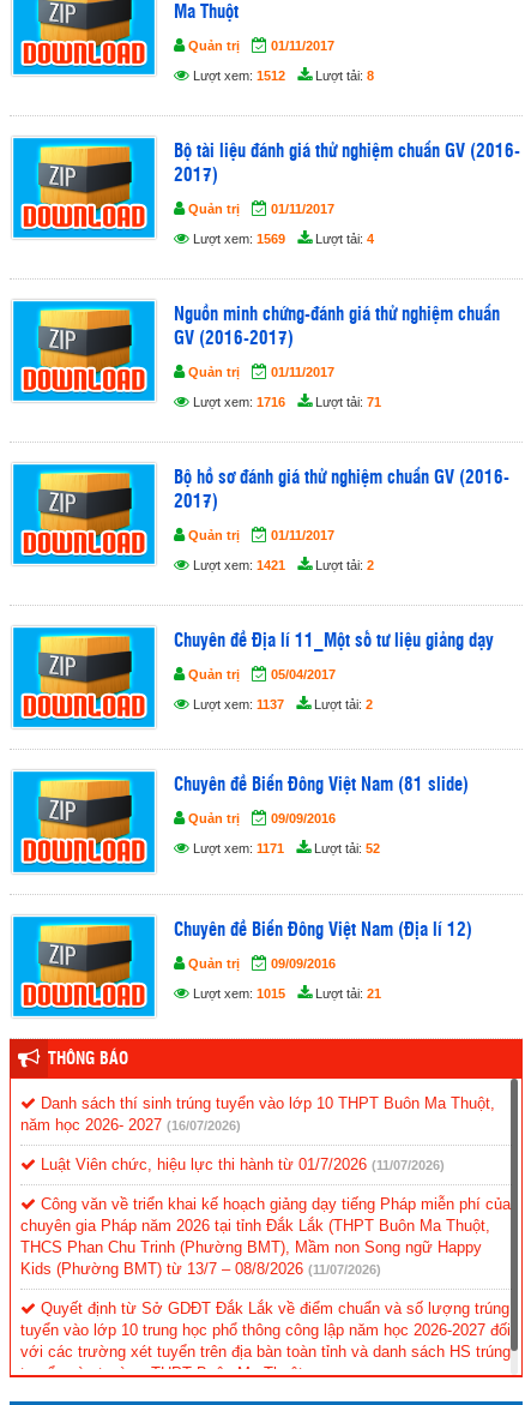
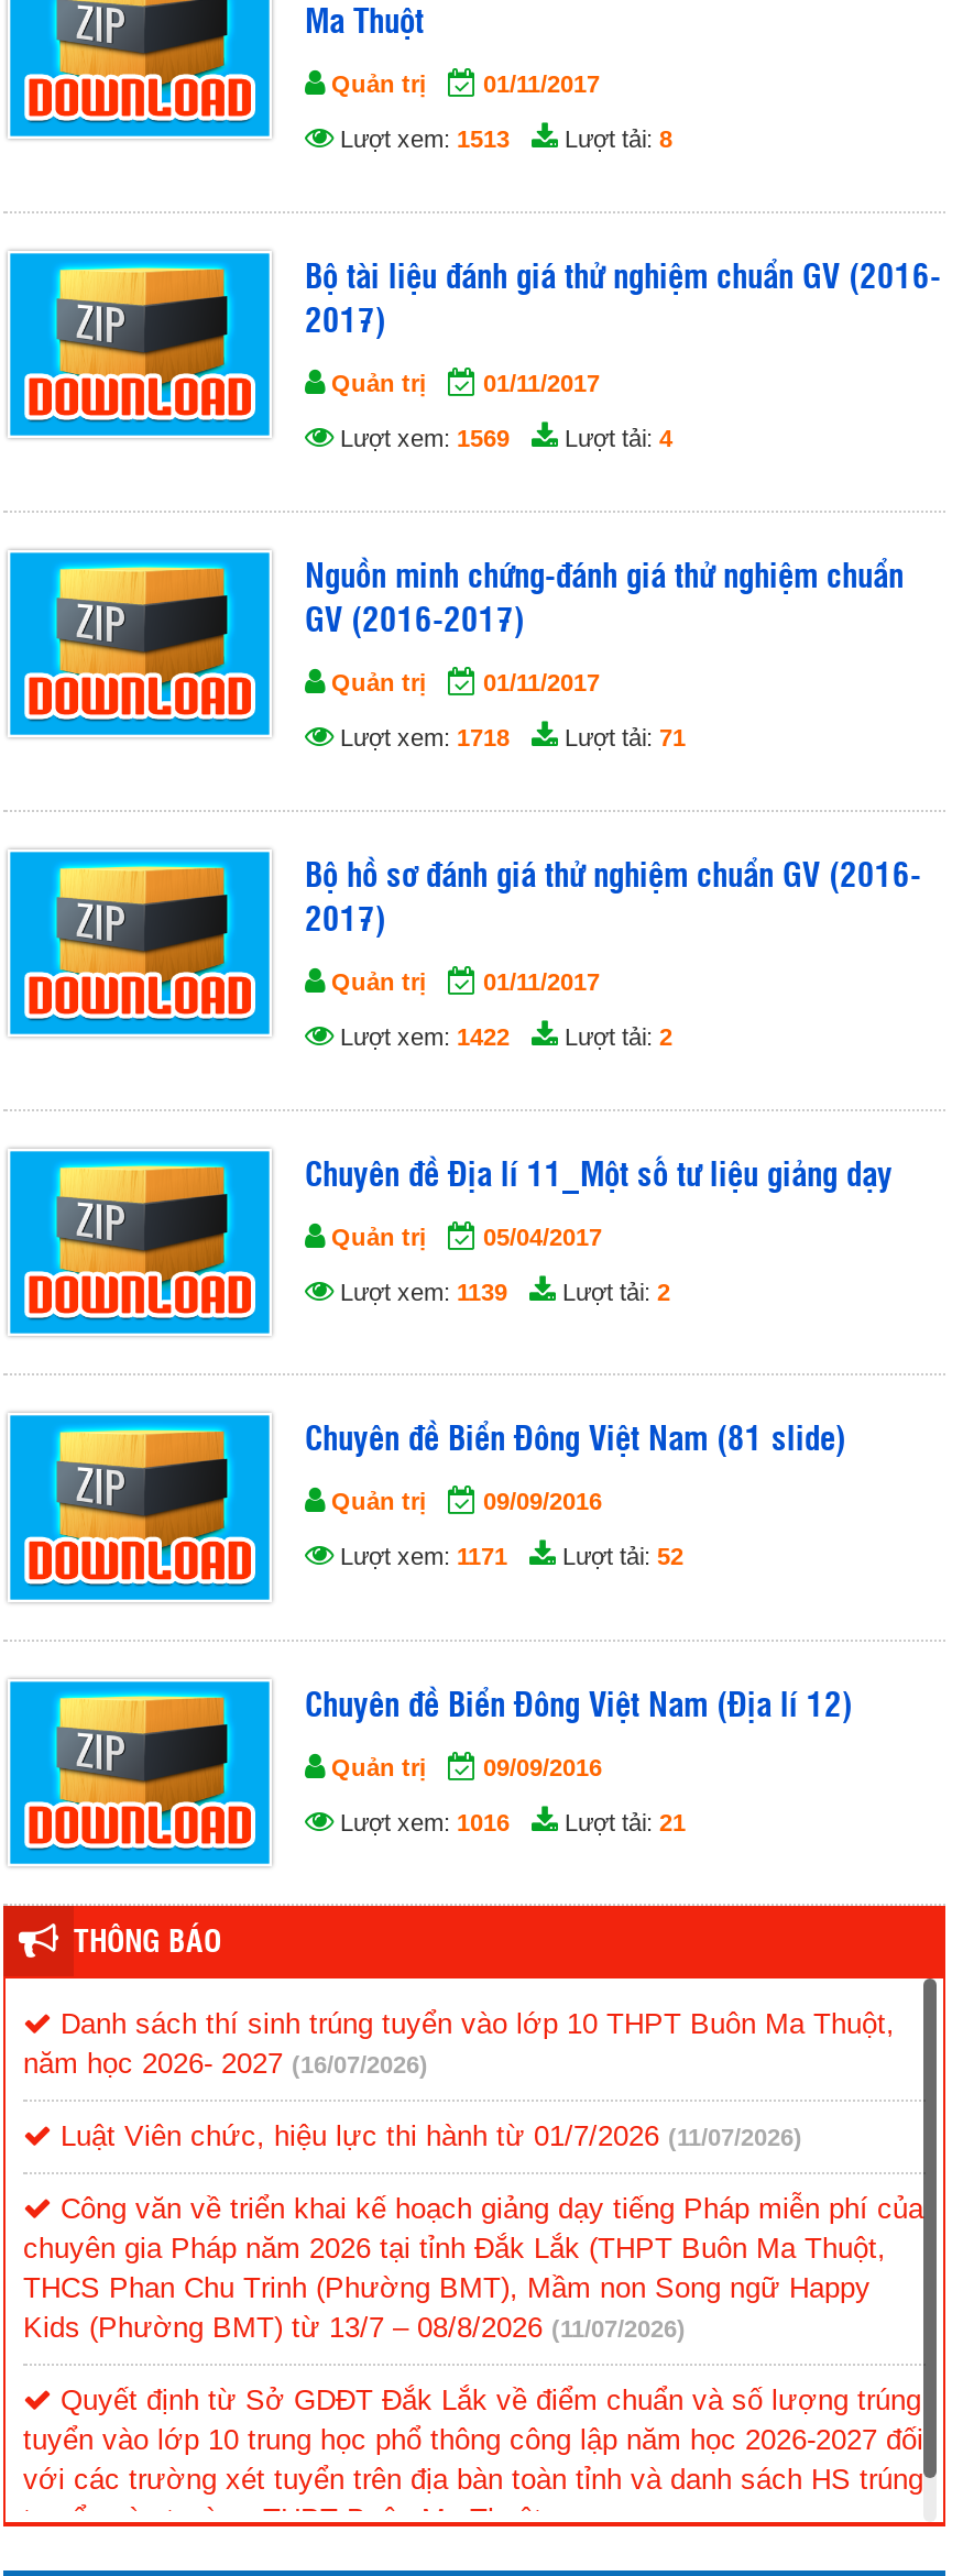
[189,68,374,83] Lượt xem: 1512 Lượt tải: 8 -> [333,125,672,152] Lượt xem: 1513 Lượt tải: 8
[189,395,381,409] Lượt xem: 1716 Lượt tải: 71 -> [333,724,686,750] Lượt xem: 1718 Lượt tải: 71
[189,558,374,572] Lượt xem: 1421 Lượt tải: 2 -> [333,1023,672,1050] Lượt xem: 1422 Lượt tải: 2
[189,697,373,711] Lượt xem: 1137 Lượt tải: 2 -> [333,1278,670,1305] Lượt xem: 1139 Lượt tải: 2
[189,986,381,1001] Lượt xem: 1015 Lượt tải: 21 -> [333,1809,686,1835] Lượt xem: 1016 Lượt tải: 21

